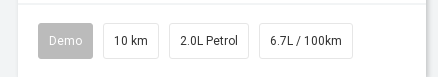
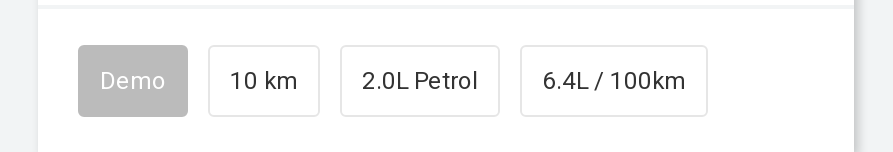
[270,34,342,48] 6.7L / 100km -> [542,67,686,95] 6.4L / 100km

